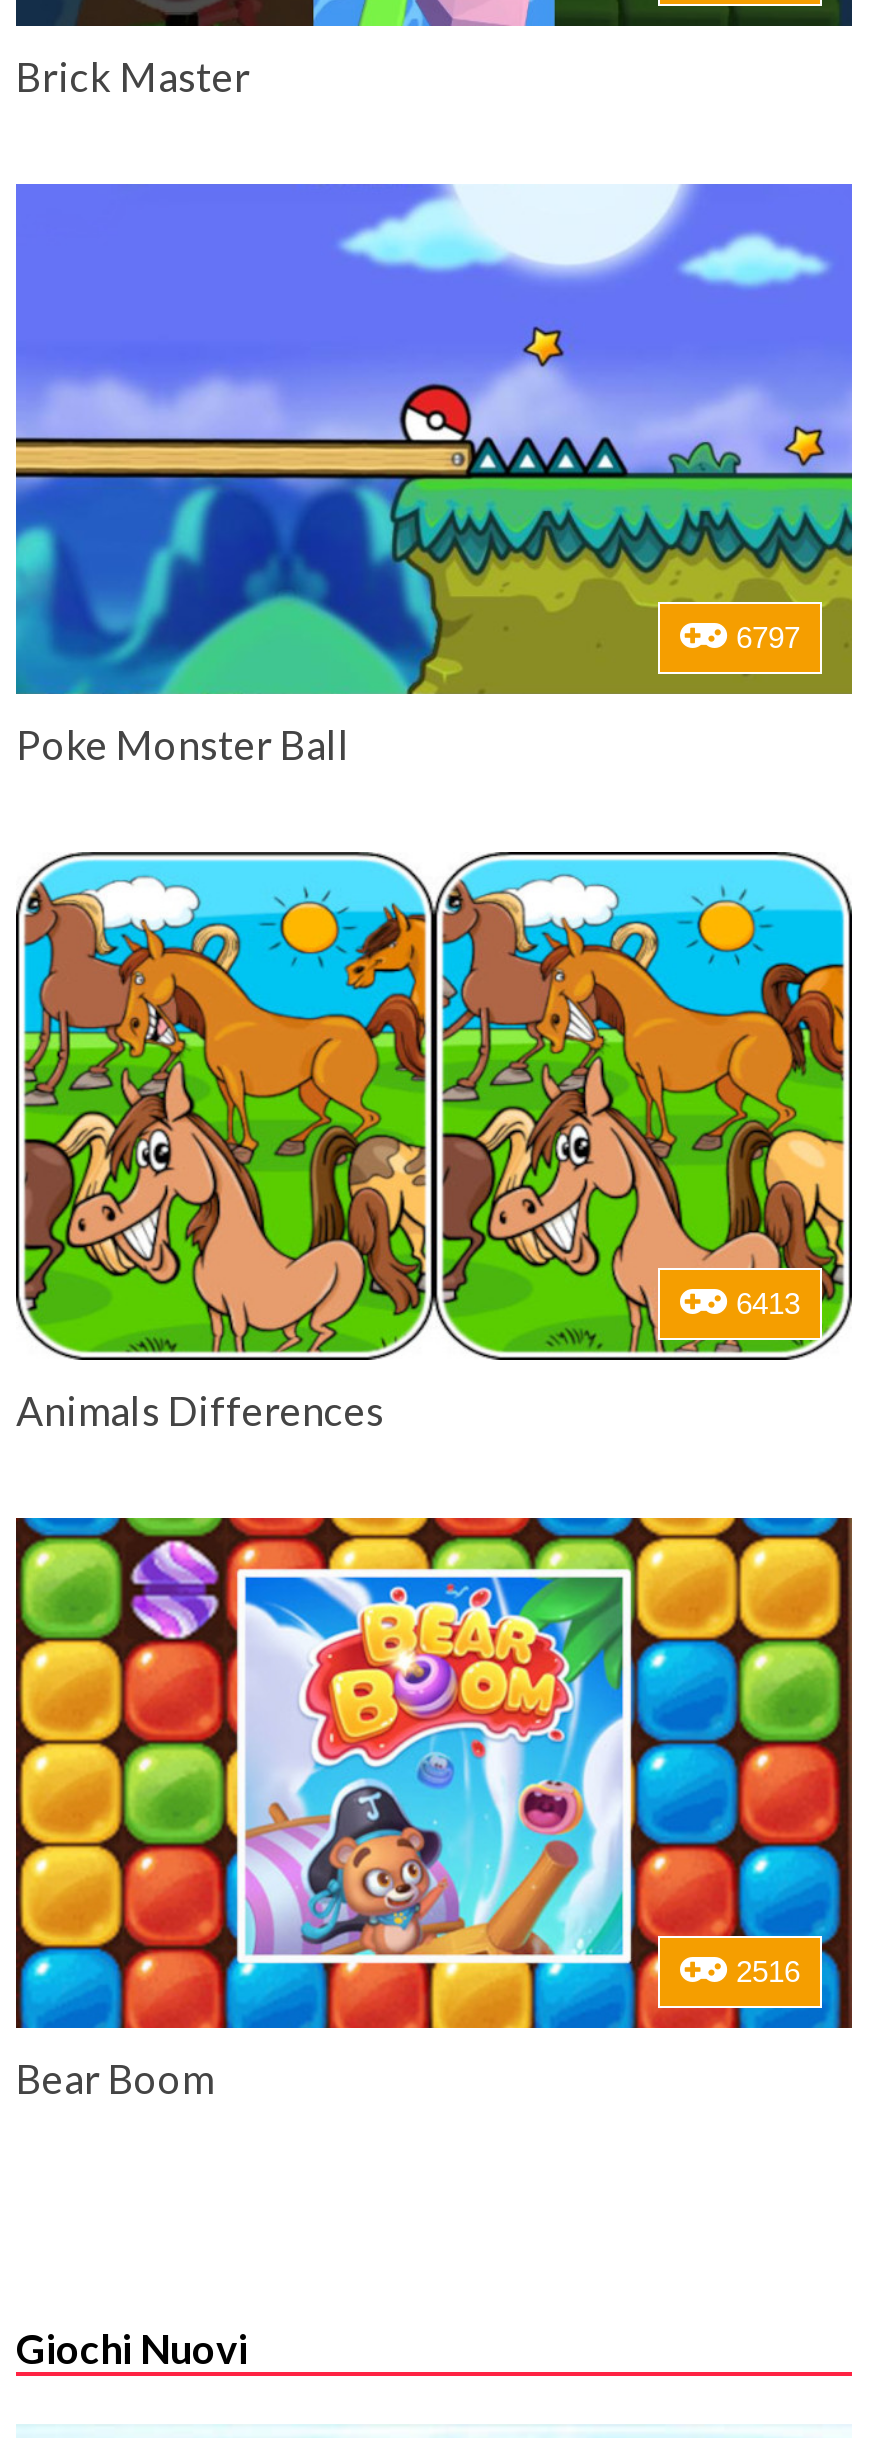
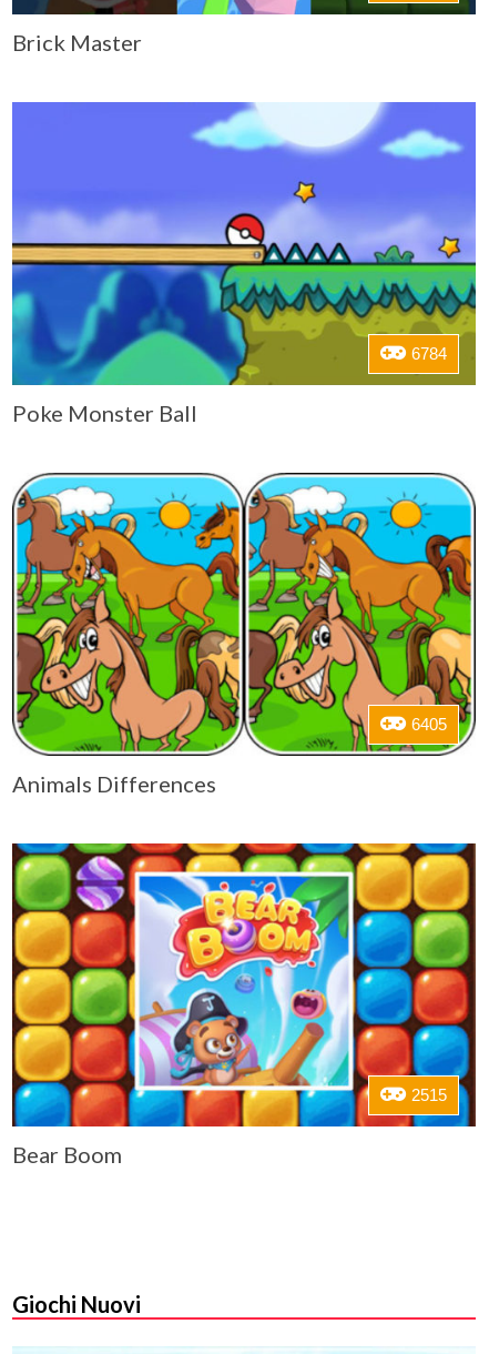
[736,620,800,654] 6797 -> [411,344,447,363] 6784
[736,1287,800,1321] 6413 -> [411,715,447,734] 6405
[736,1954,800,1988] 2516 -> [411,1085,447,1104] 2515

